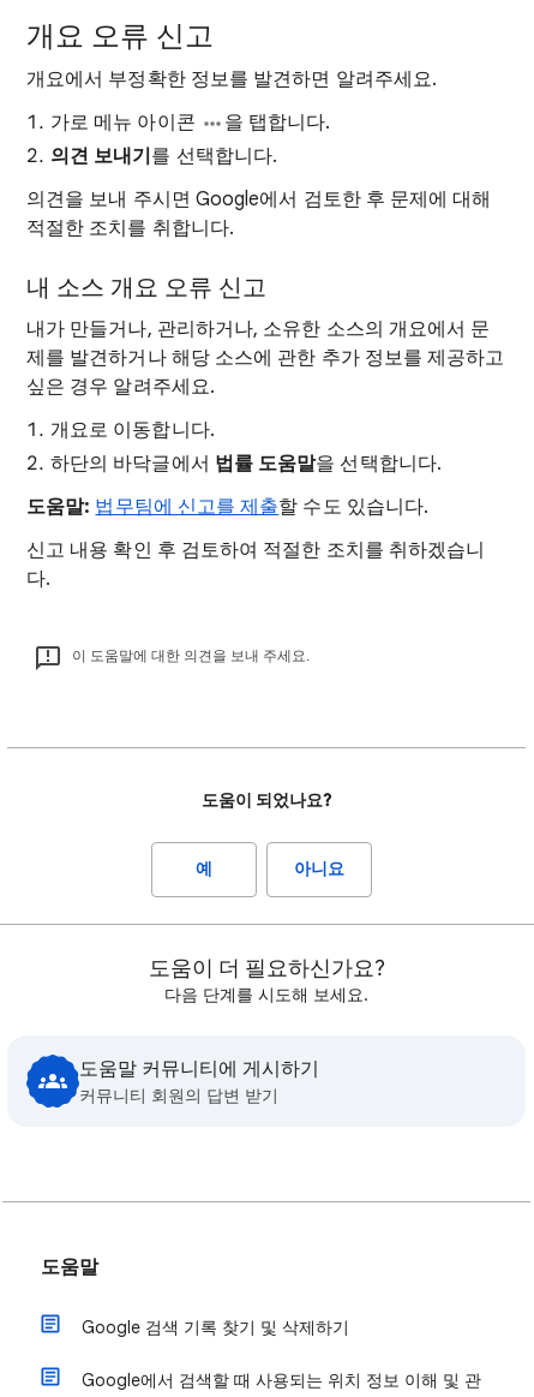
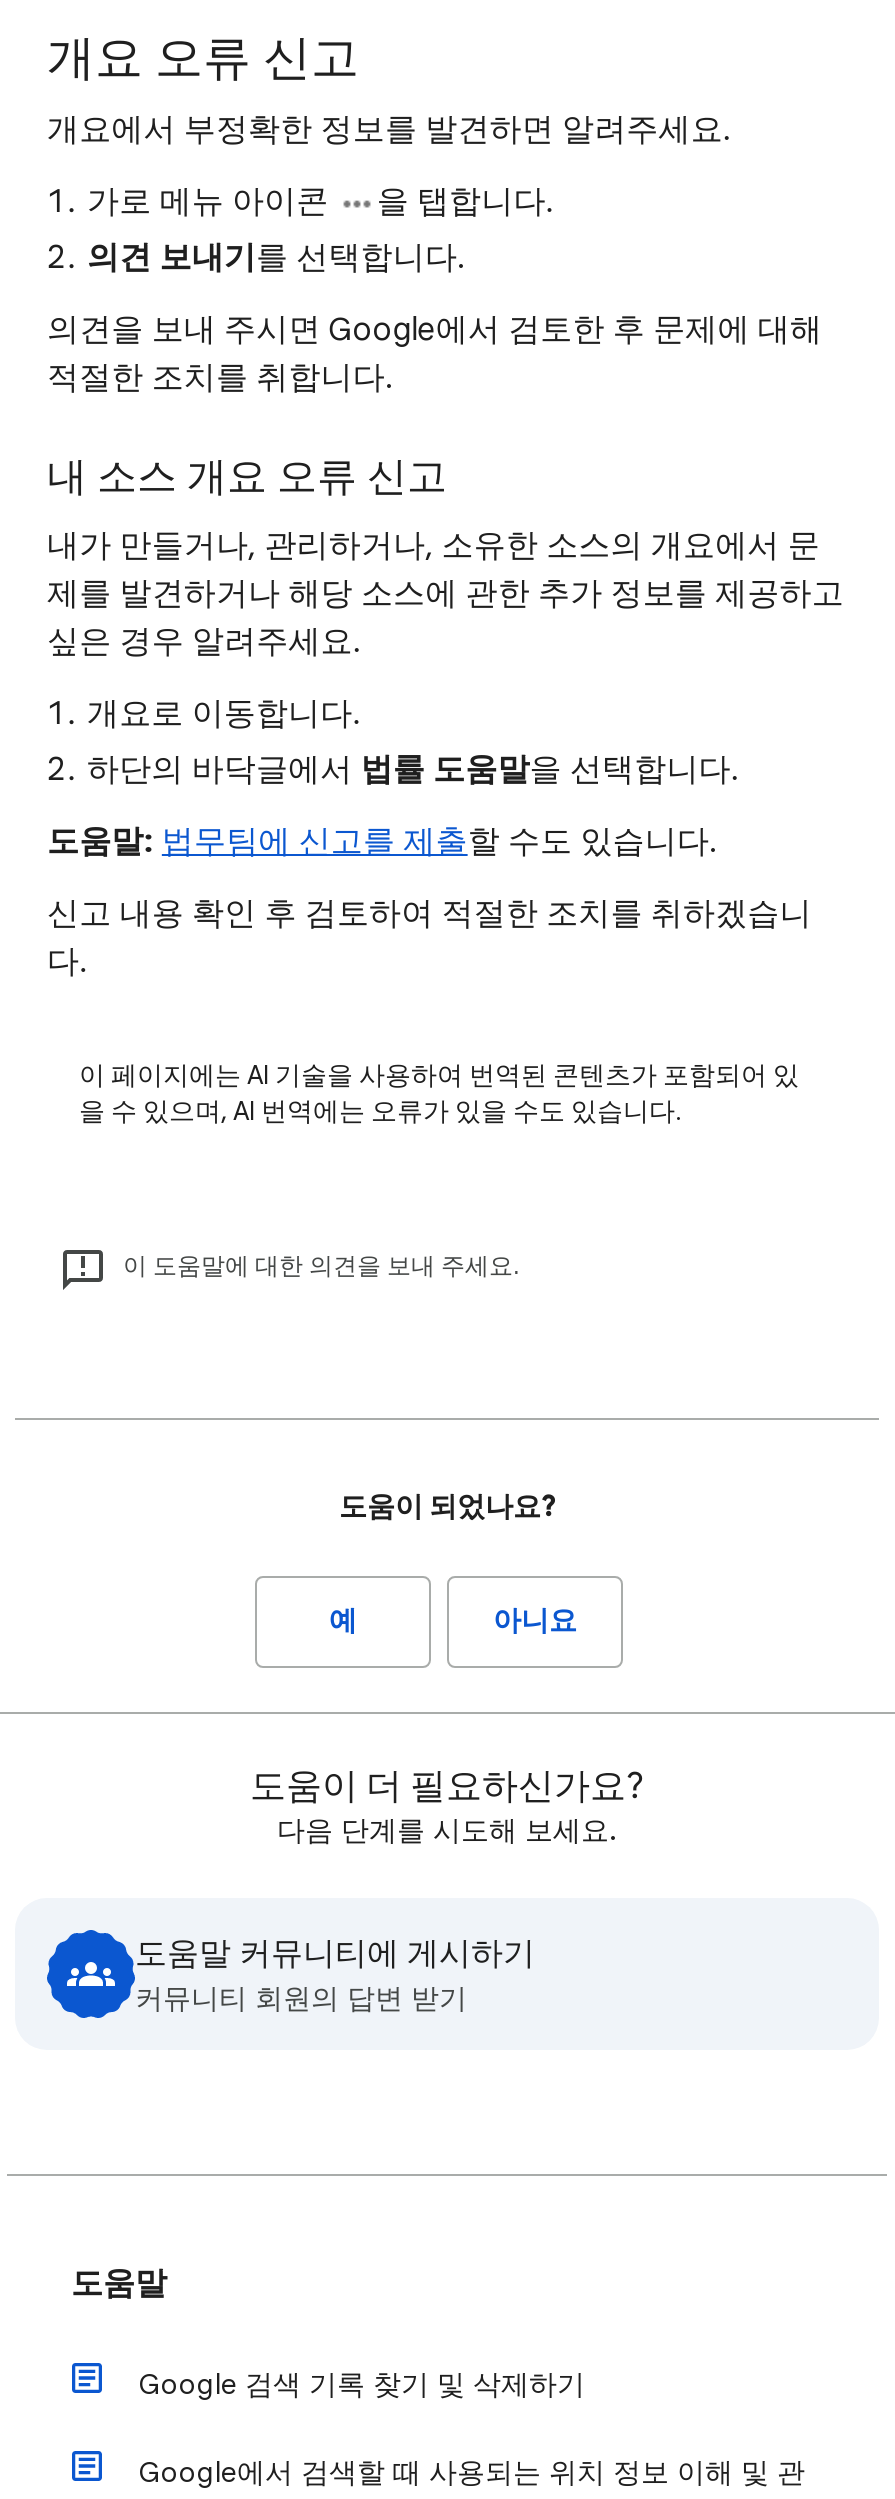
none -> [79,1058,799,1128] 이 페이지에는 AI 기술을 사용하여 번역된 콘텐츠가 포함되어 있 | 을 수 있으며, AI 번역에는 오류가 있을 수도 있습니다.

